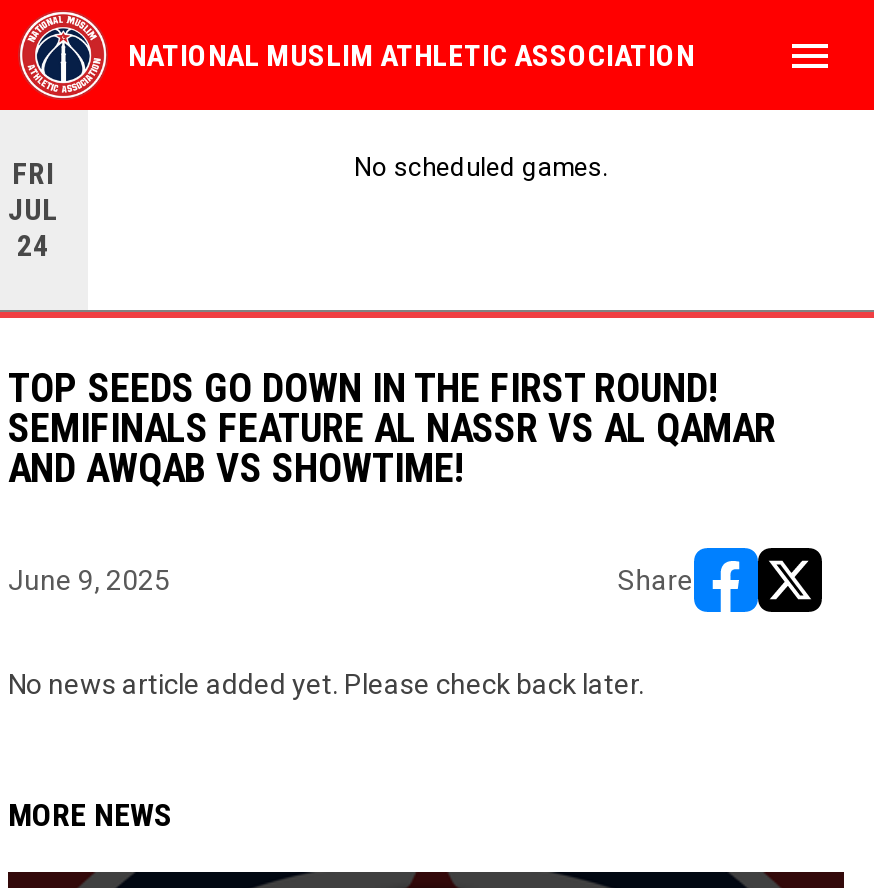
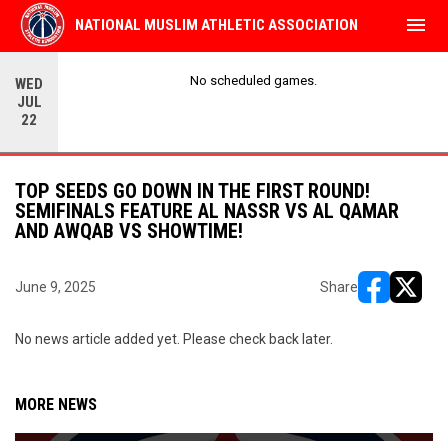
[12,156,54,192] FRI -> [15,75,43,93] WED
[17,228,49,264] 24 -> [21,111,37,129] 22

